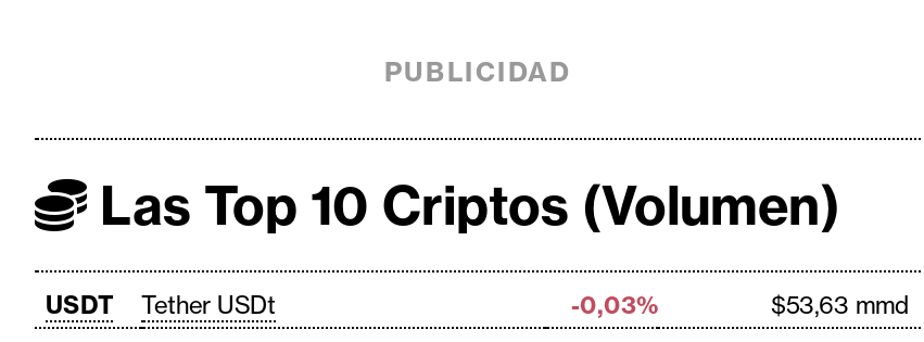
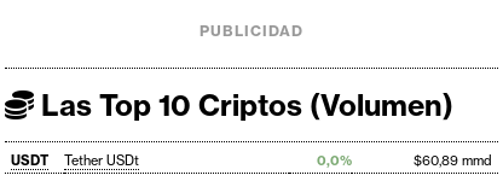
[571,290,658,320] -0,03% -> [317,152,352,169] 0,0%
[771,290,910,320] $53,63 mmd -> [414,152,492,169] $60,89 mmd

